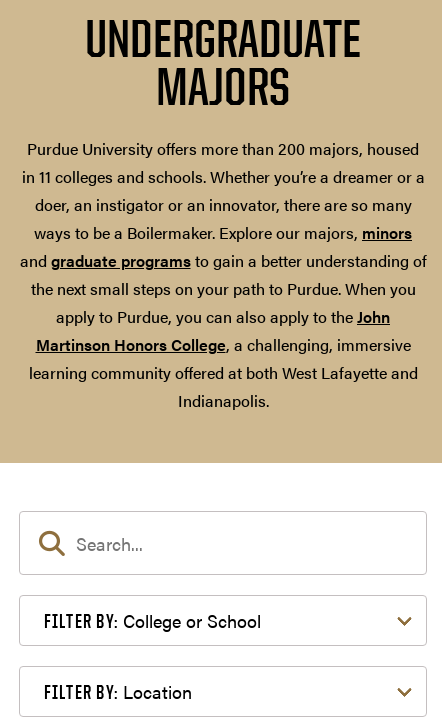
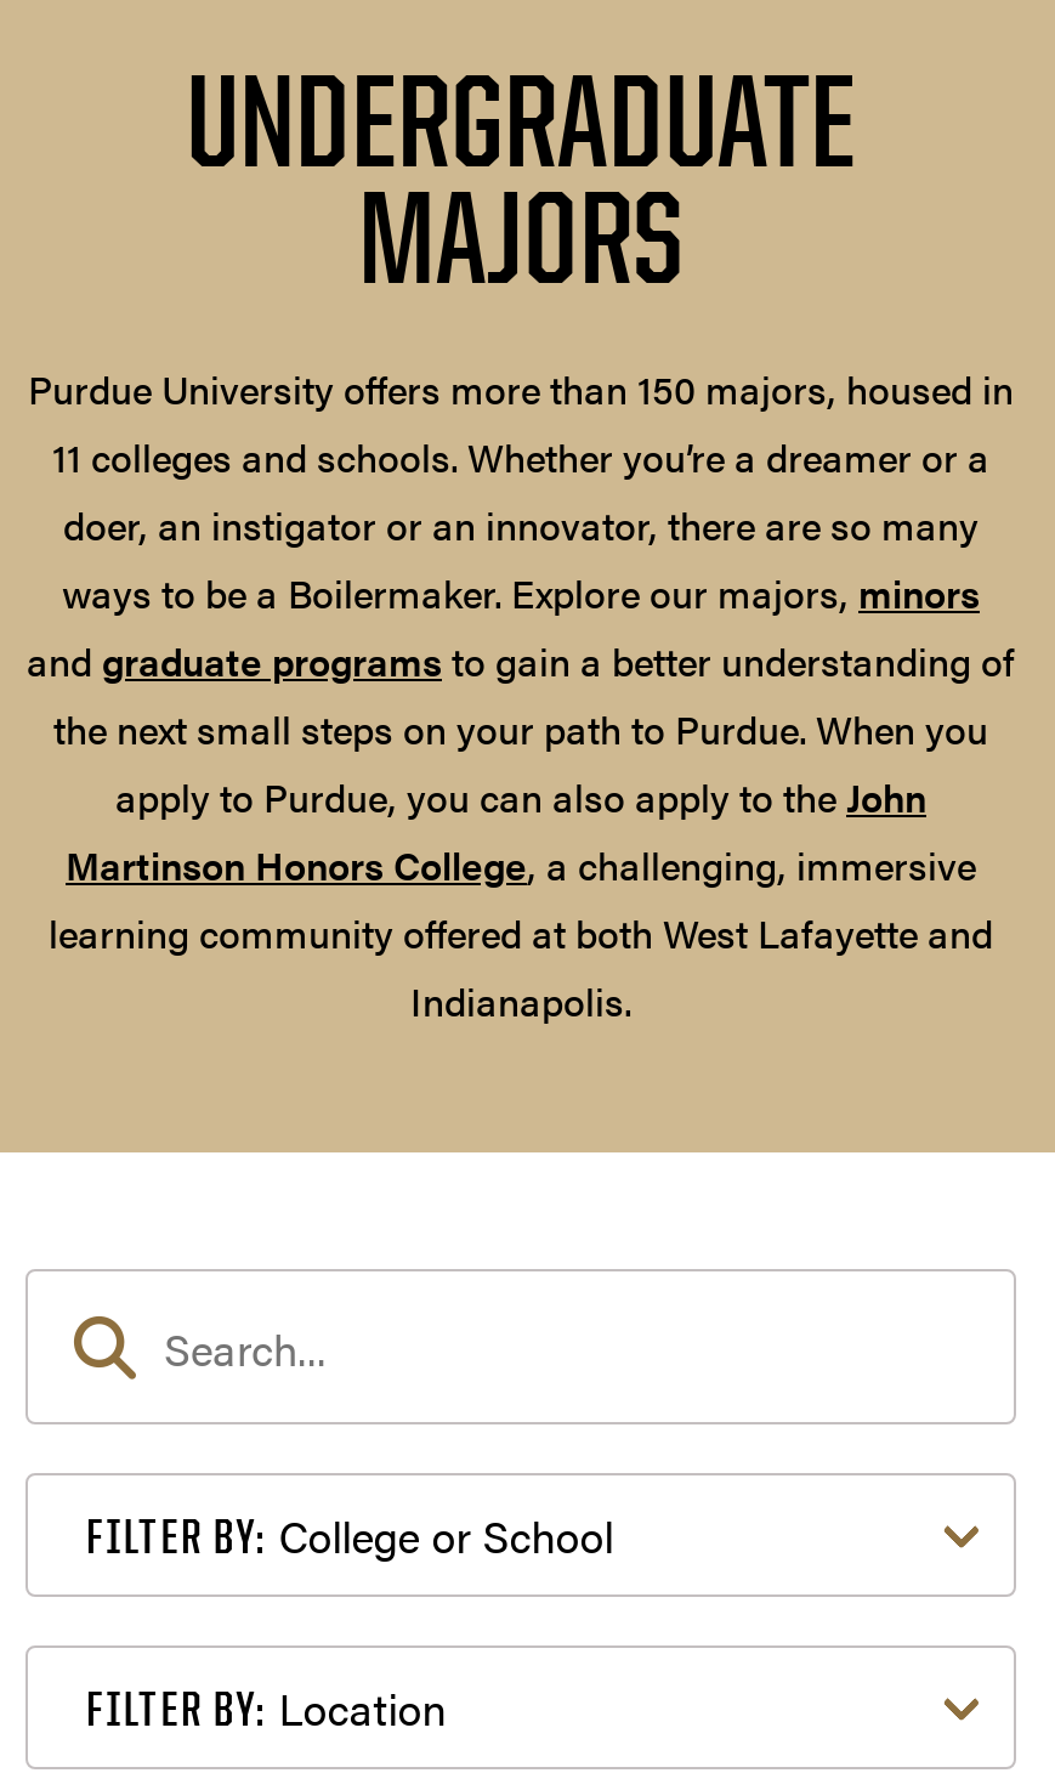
[21,137,424,188] Purdue University offers more than 200 majors, housed | in 11 colleges and schools. Whether you’re a dreamer or a -> [28,361,1014,485] Purdue University offers more than 150 majors, housed in | 11 colleges and schools. Whether you’re a dreamer or a

